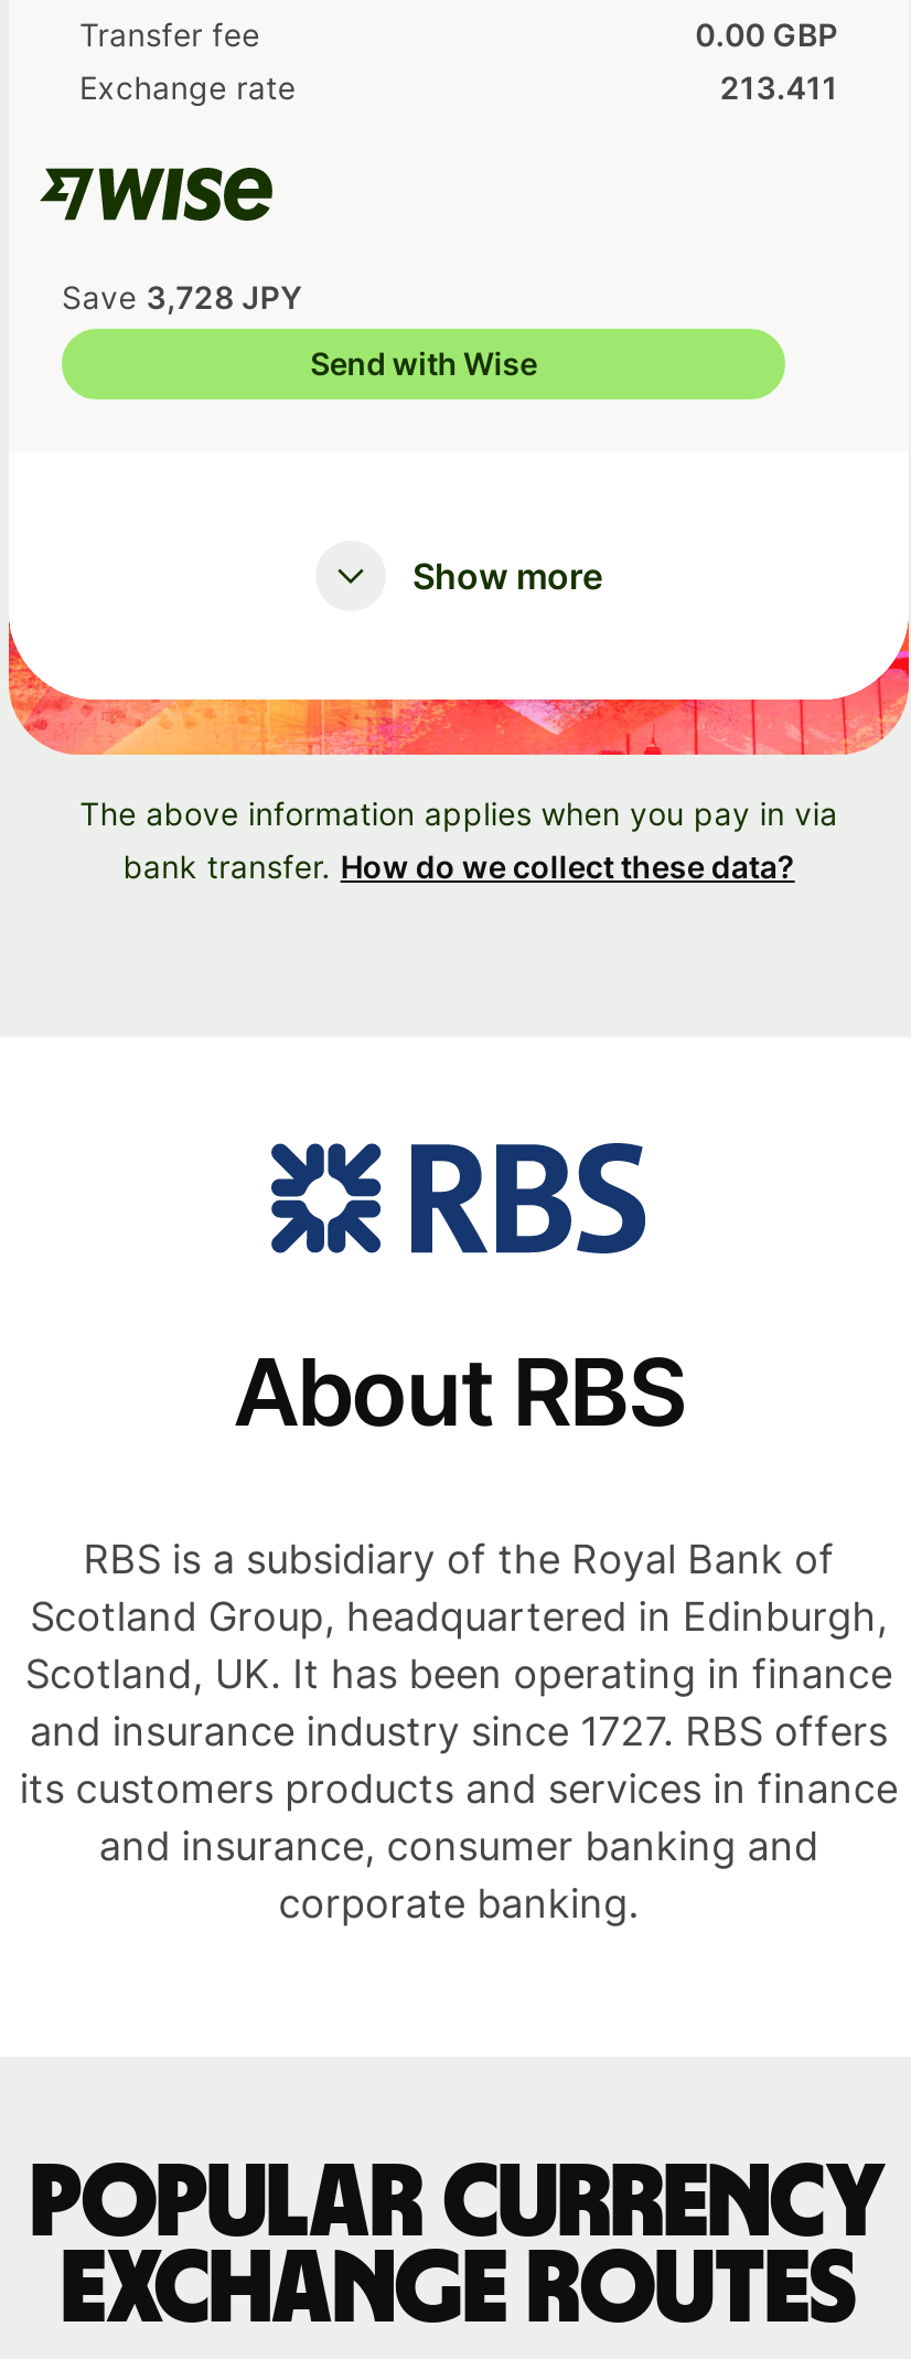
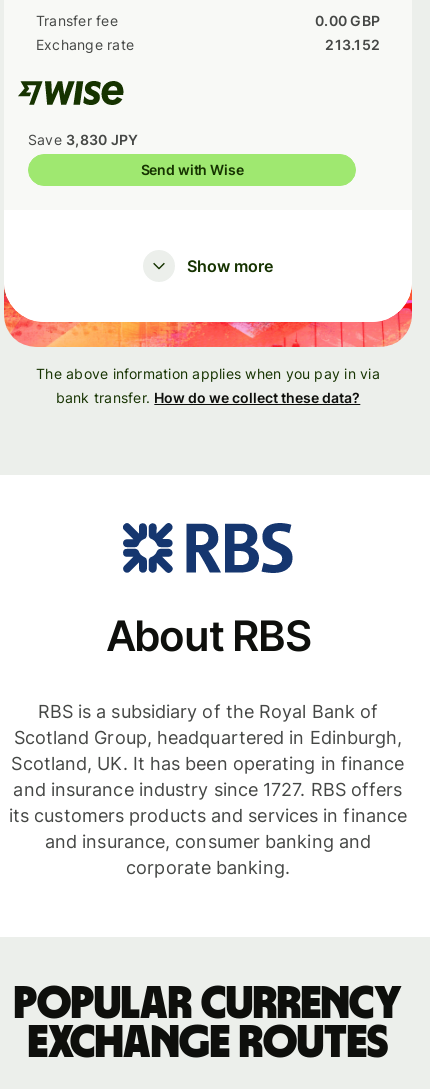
[720,68,838,105] 213.411 -> [325,36,380,53] 213.152
[62,278,303,315] Save 3,728 JPY -> [28,131,138,148] Save 3,830 JPY

